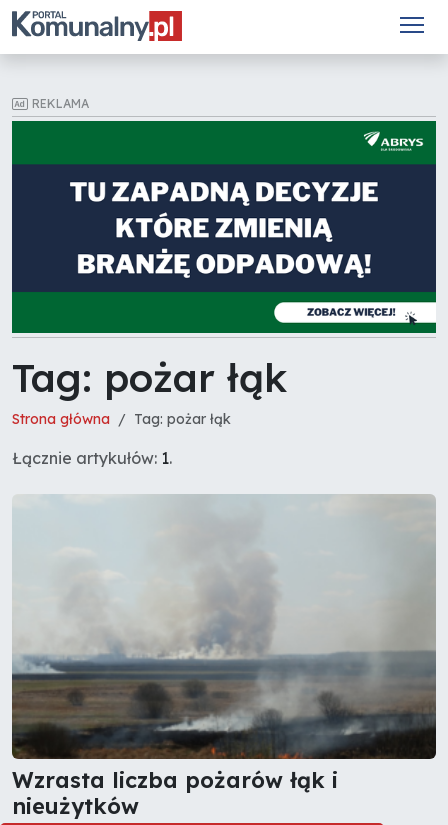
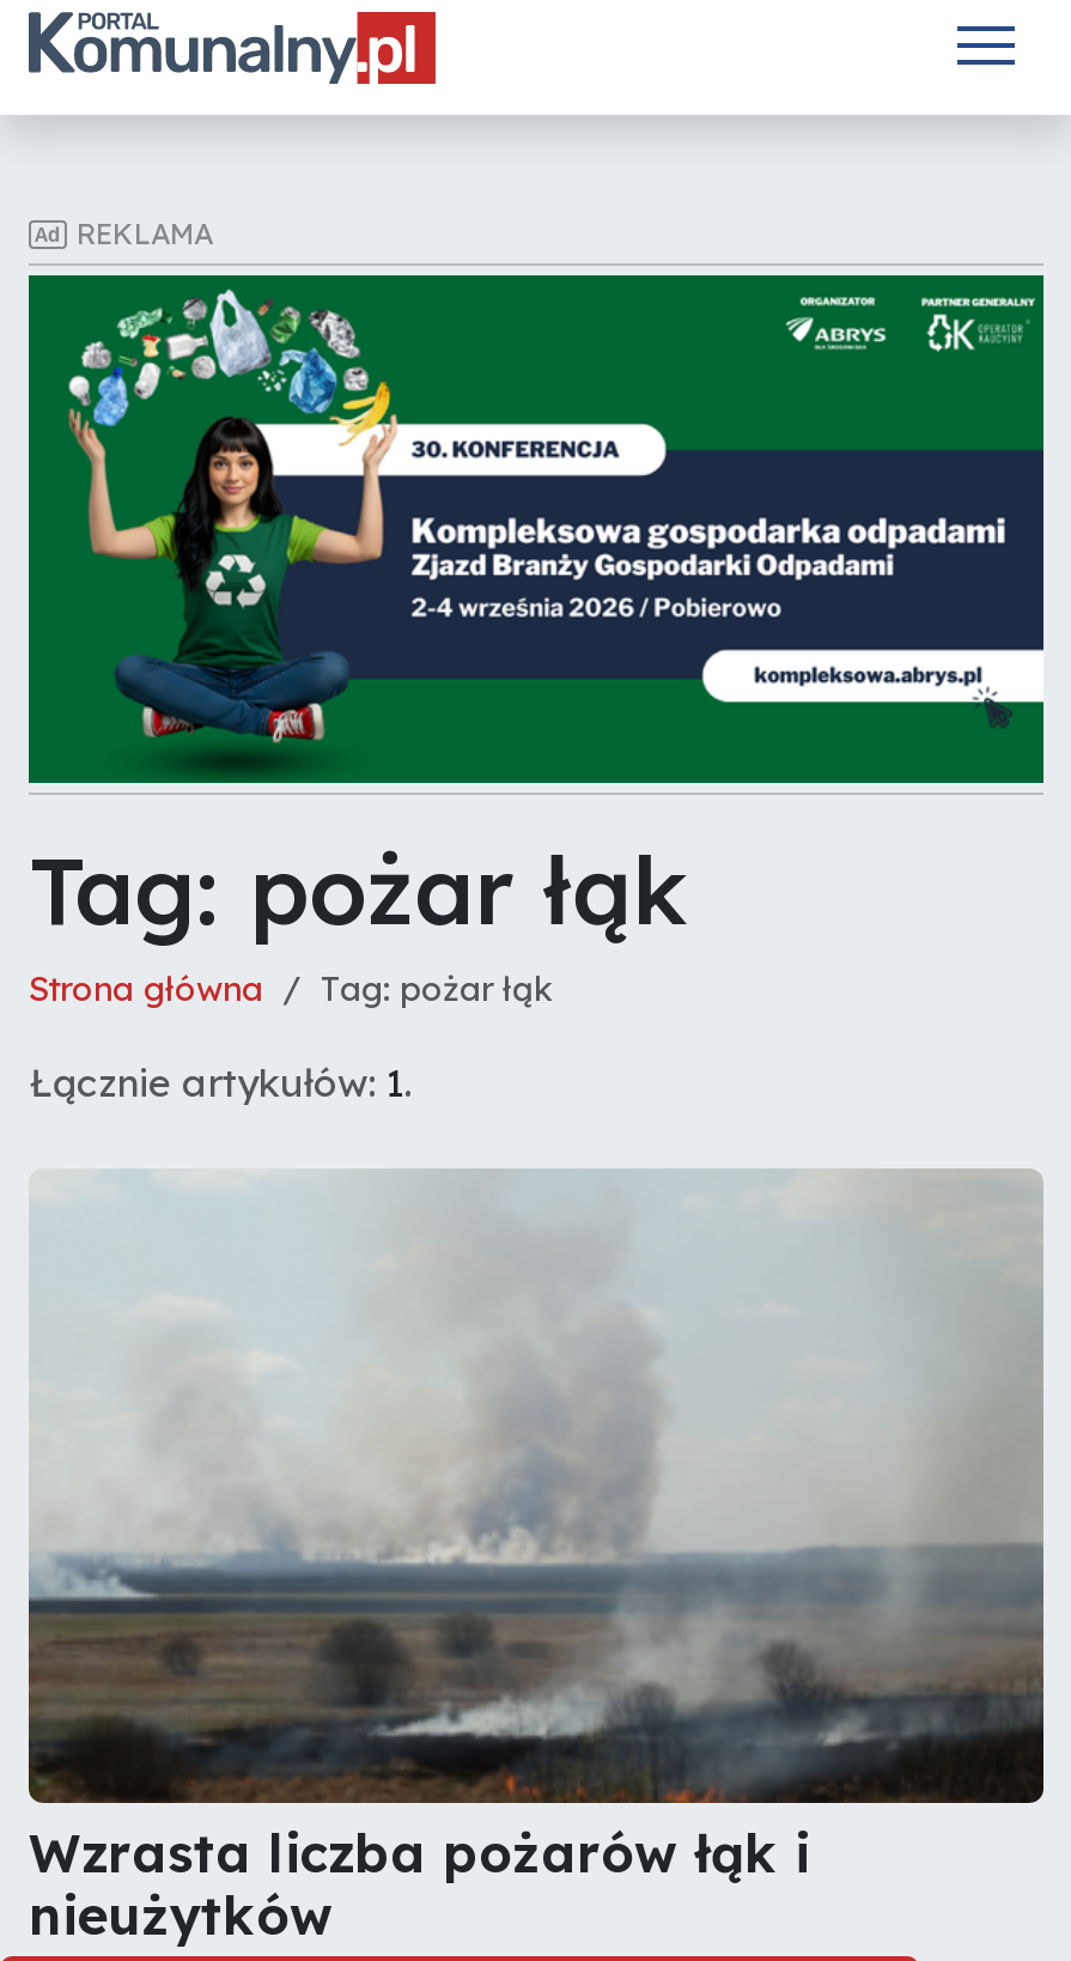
[12,127,437,328] [image] -> [29,287,1046,773] [image]

